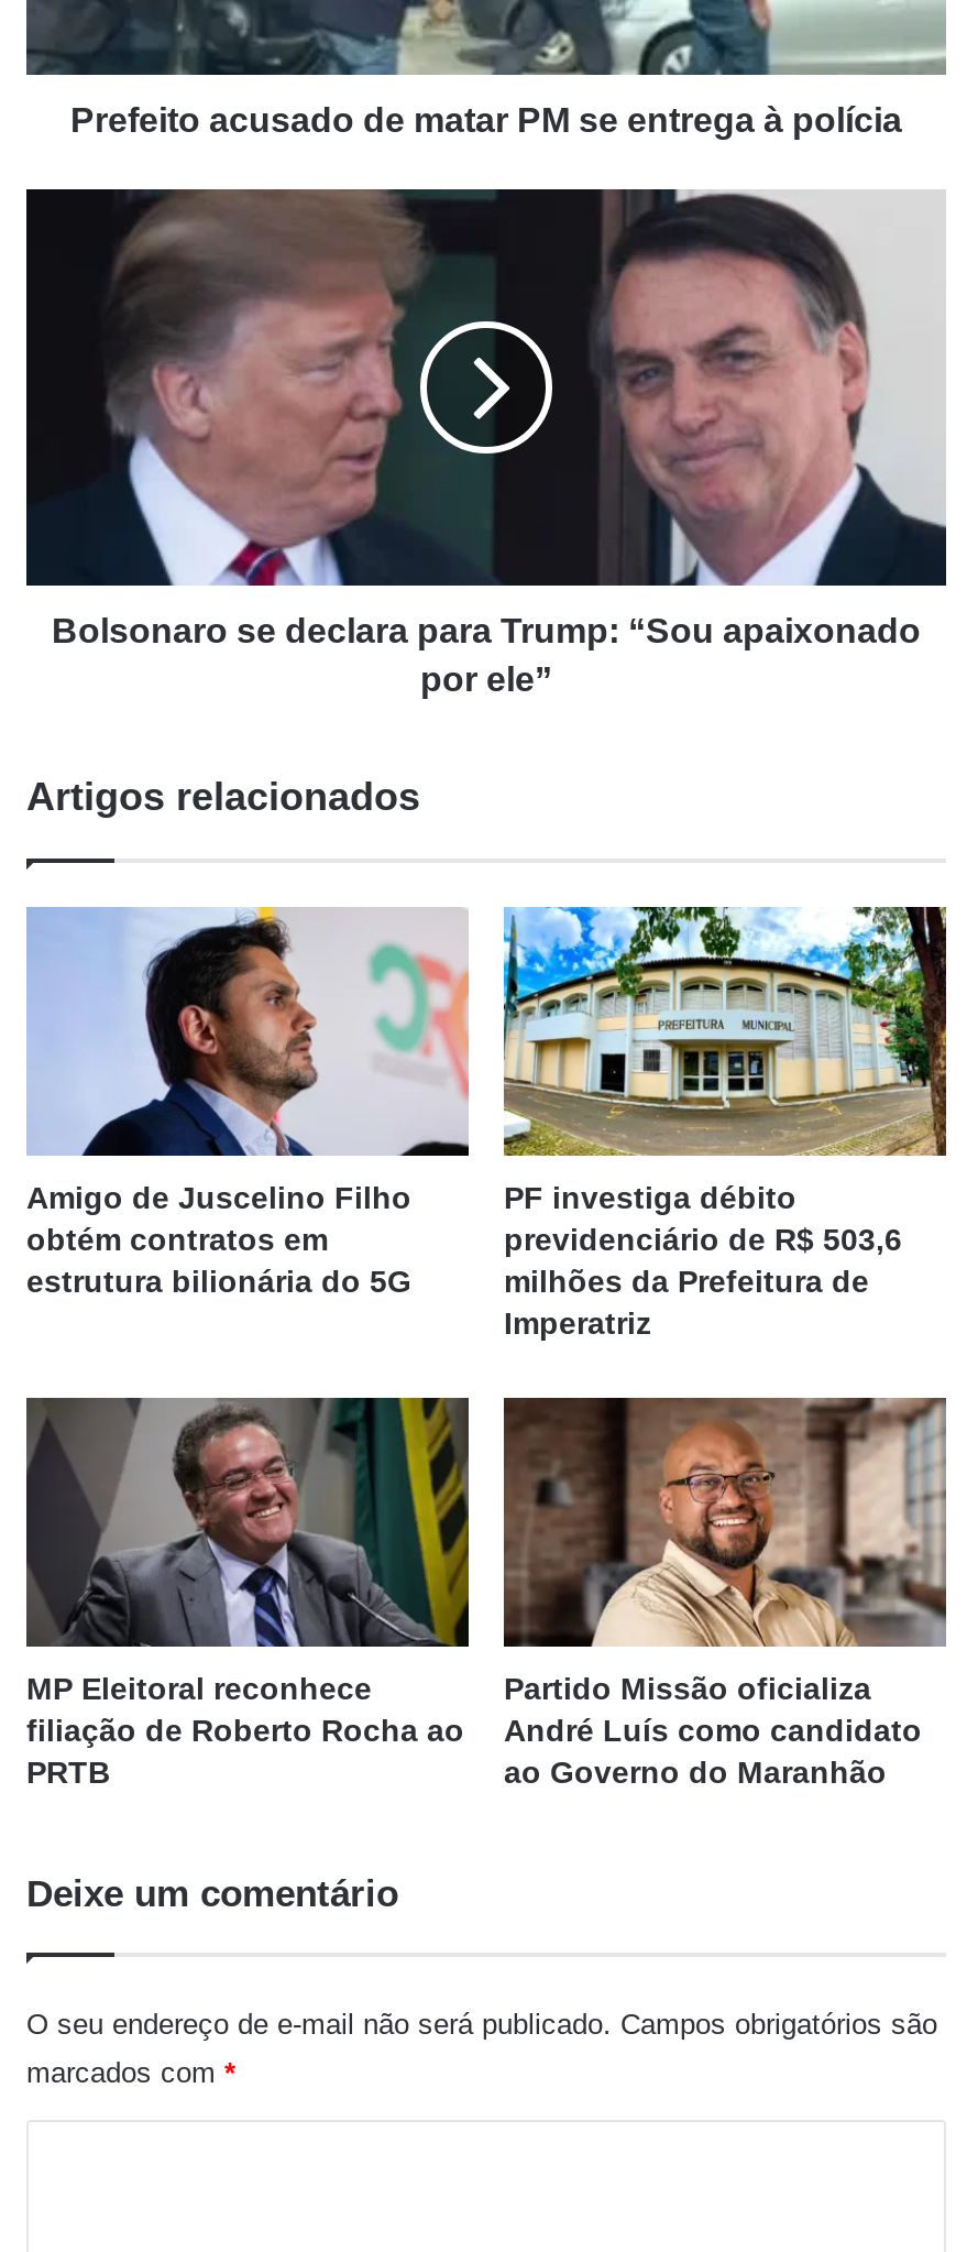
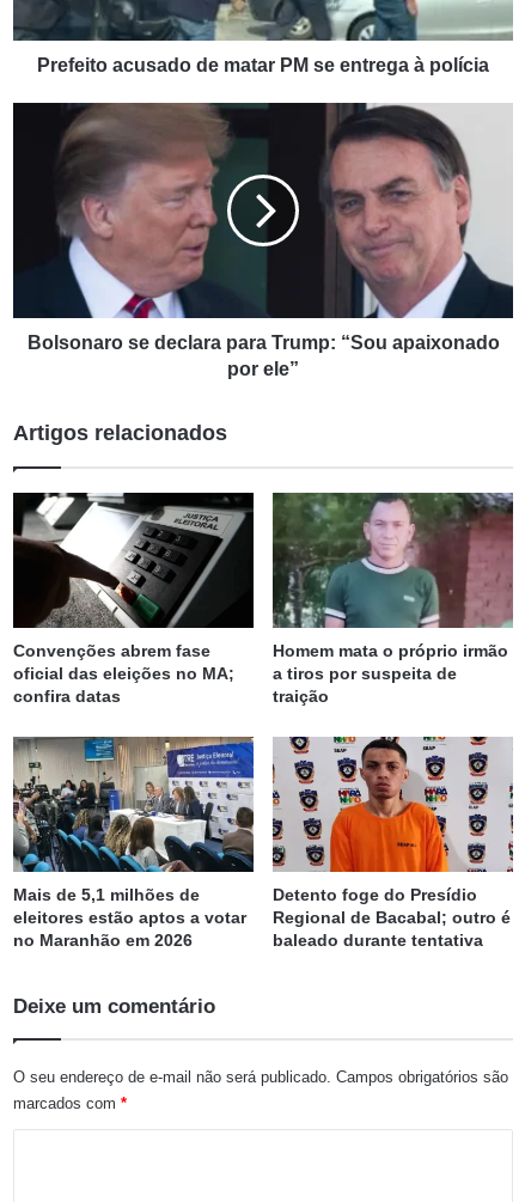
[26,905,471,1299] [image] | Amigo de Juscelino Filho | obtém contratos em | estrutura bilionária do 5G -> [12,492,255,706] [image] | Convenções abrem fase | oficial das eleições no MA; | confira datas
[502,905,946,1341] [image] | PF investiga débito | previdenciário de R$ 503,6 | milhões da Prefeitura de | Imperatriz -> [271,492,513,706] [image] | Homem mata o próprio irmão | a tiros por suspeita de | traição
[26,1396,471,1791] [image] | MP Eleitoral reconhece | filiação de Roberto Rocha ao | PRTB -> [13,736,255,950] [image] | Mais de 5,1 milhões de | eleitores estão aptos a votar | no Maranhão em 2026
[504,1398,946,1791] [image] | Partido Missão oficializa | André Luís como candidato | ao Governo do Maranhão -> [273,736,513,950] [image] | Detento foge do Presídio | Regional de Bacabal; outro é | baleado durante tentativa

